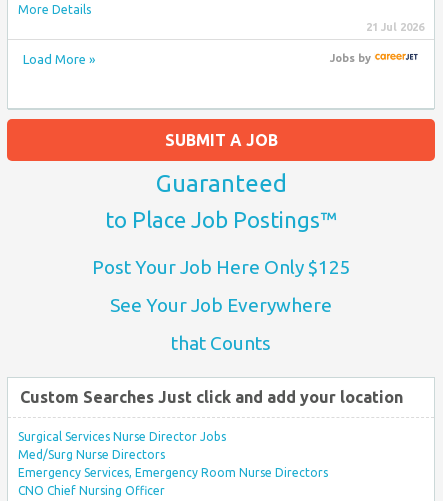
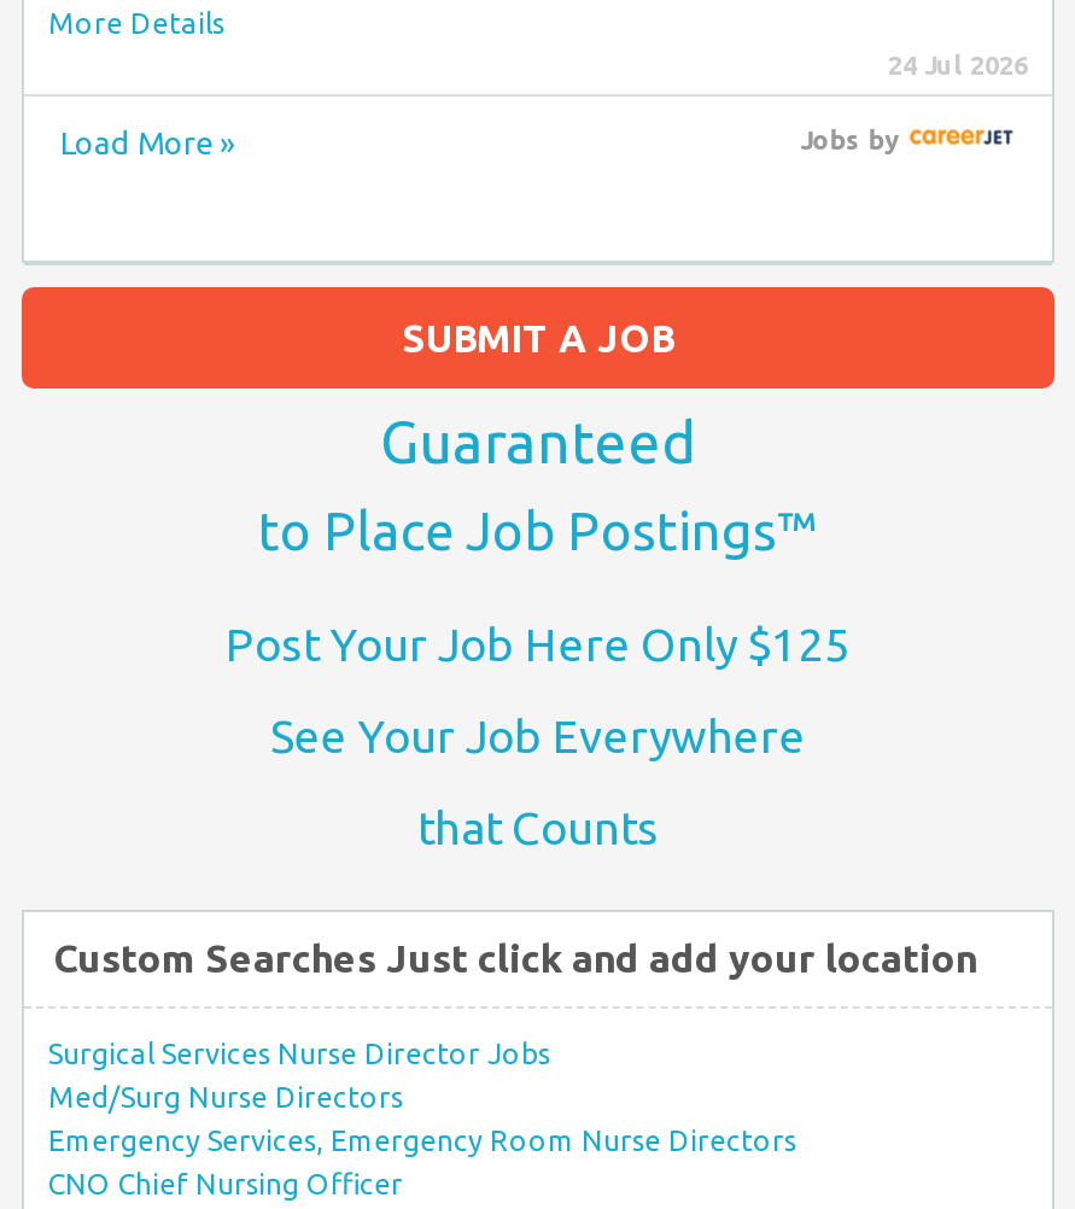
[366,21,424,33] 21 Jul 2026 -> [888,51,1028,80] 24 Jul 2026

